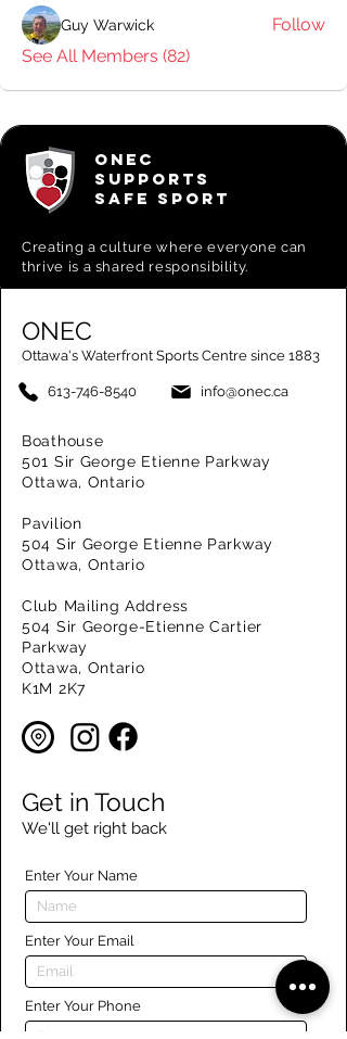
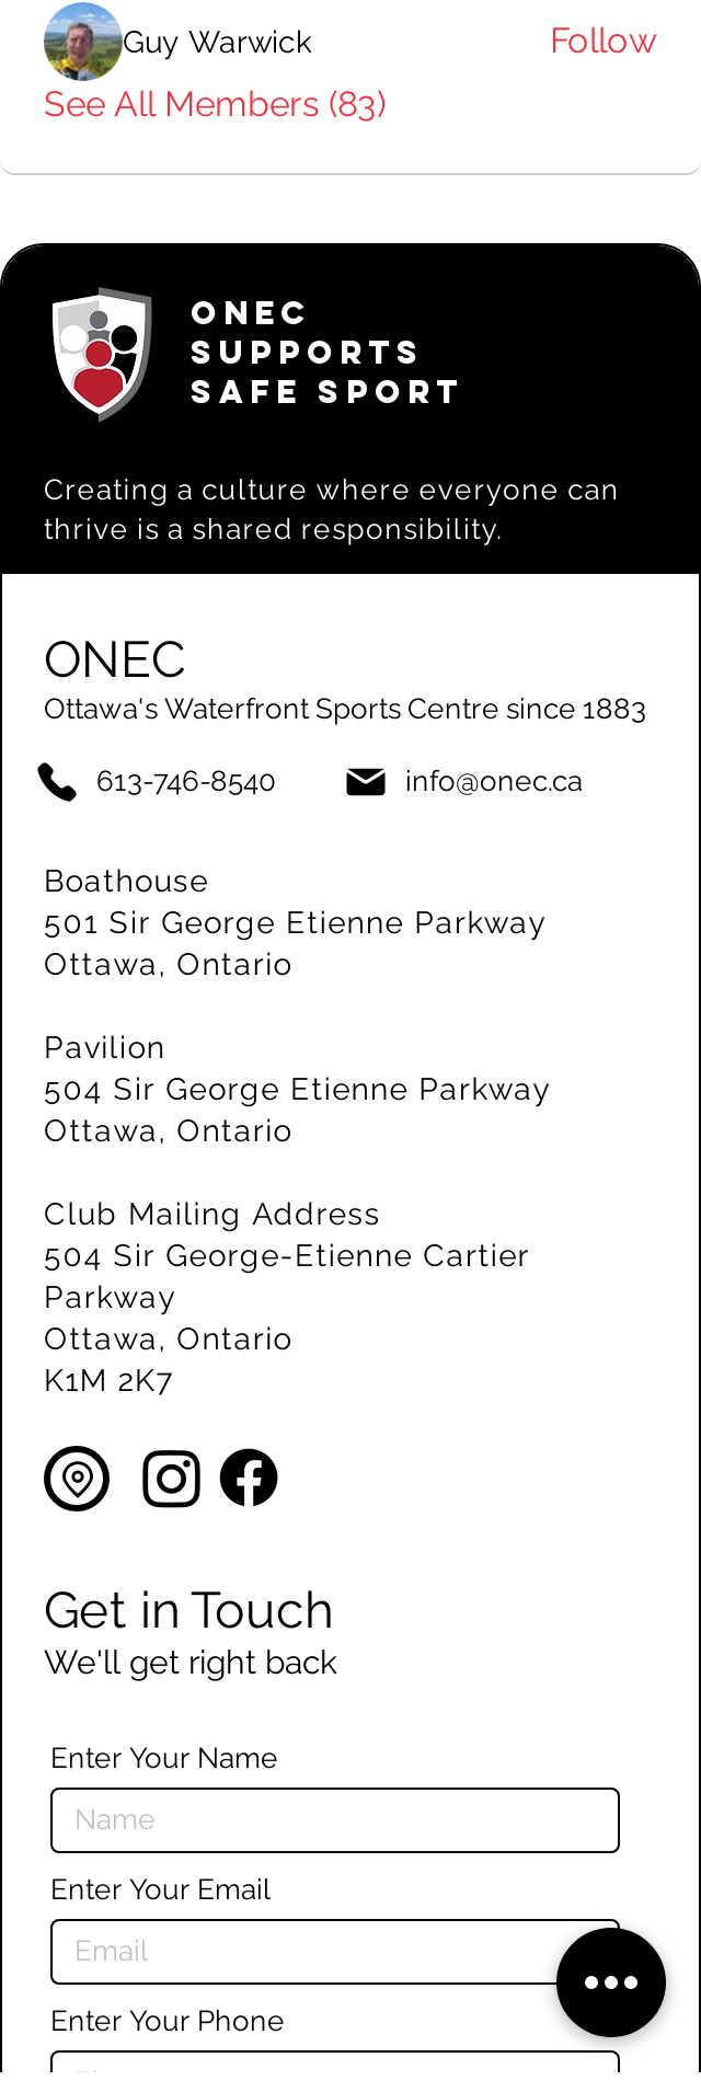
[22,46,190,66] See All Members (82) -> [44,83,386,125] See All Members (83)

